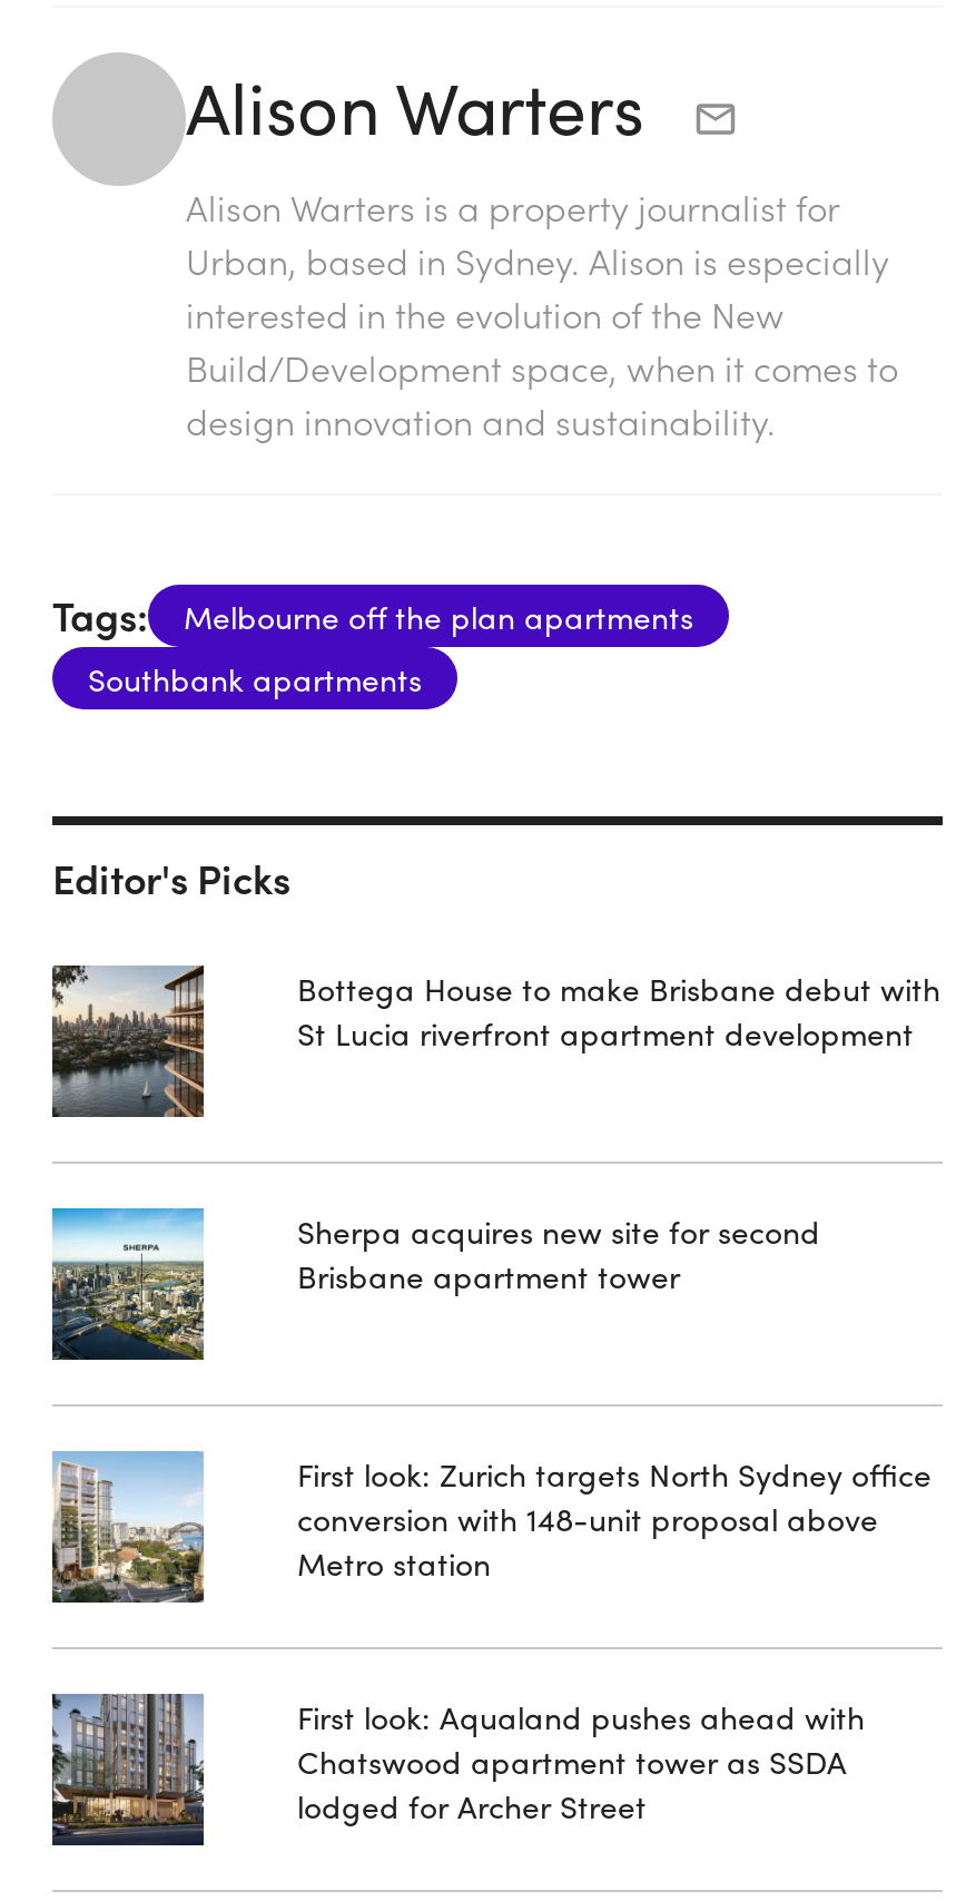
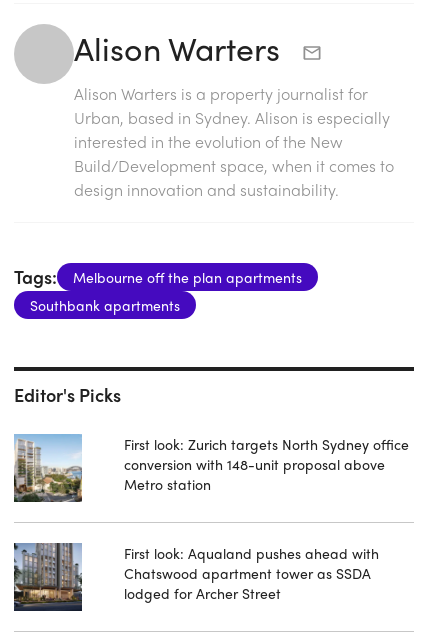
[50,962,206,1118] [image] -> none
[297,966,940,1055] Bottega House to make Brisbane debut with | St Lucia riverfront apartment development -> none
[50,1207,206,1361] [image] -> none
[297,1208,820,1297] Sherpa acquires new site for second | Brisbane apartment tower -> none

